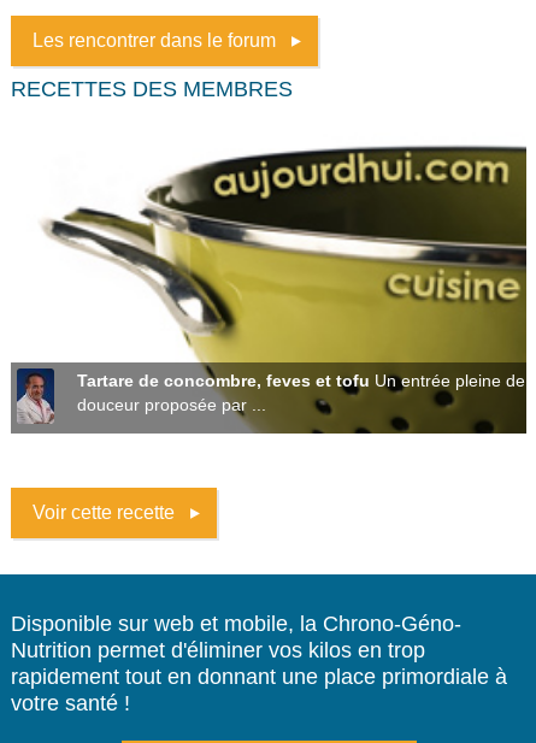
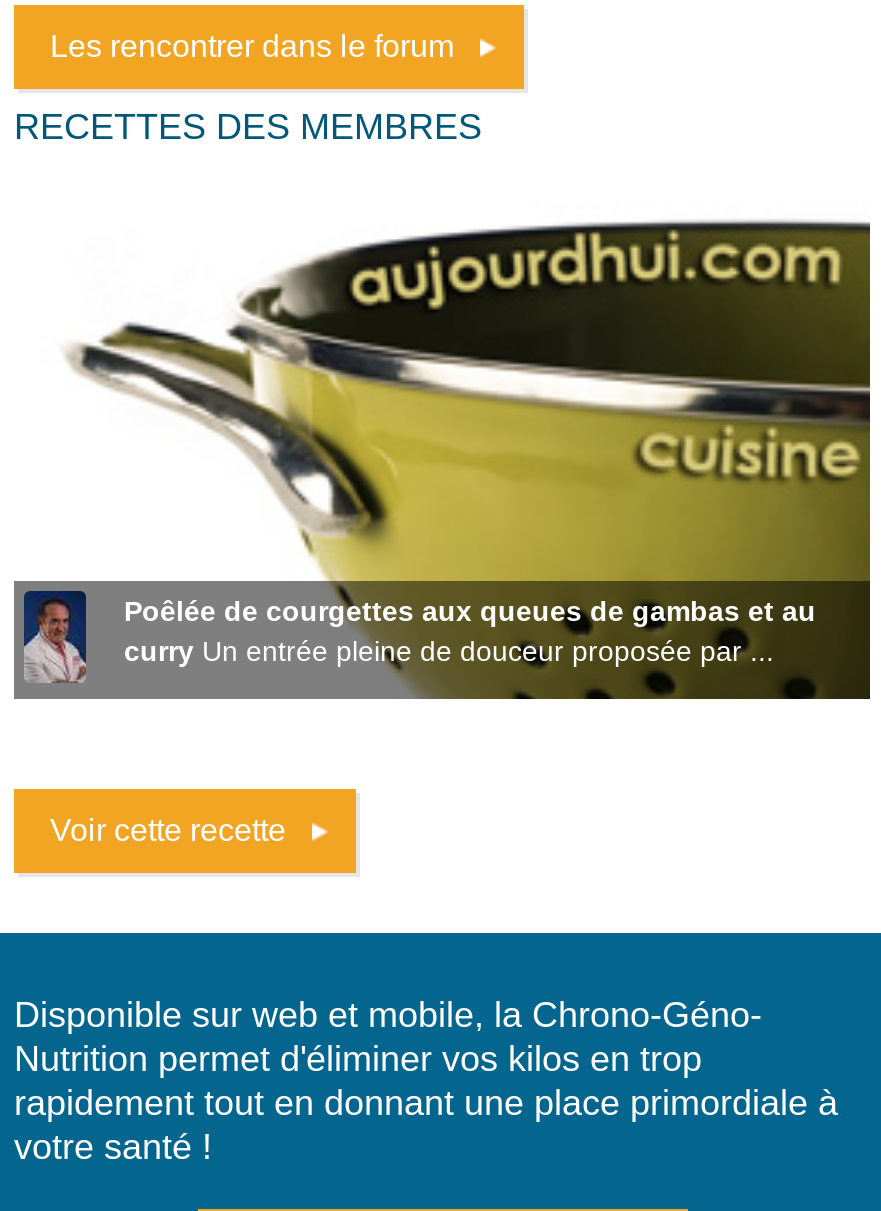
[77,371,525,414] Tartare de concombre, feves et tofu Un entrée pleine de | douceur proposée par ... -> [124,595,816,667] Poêlée de courgettes aux queues de gambas et au | curry Un entrée pleine de douceur proposée par ...

